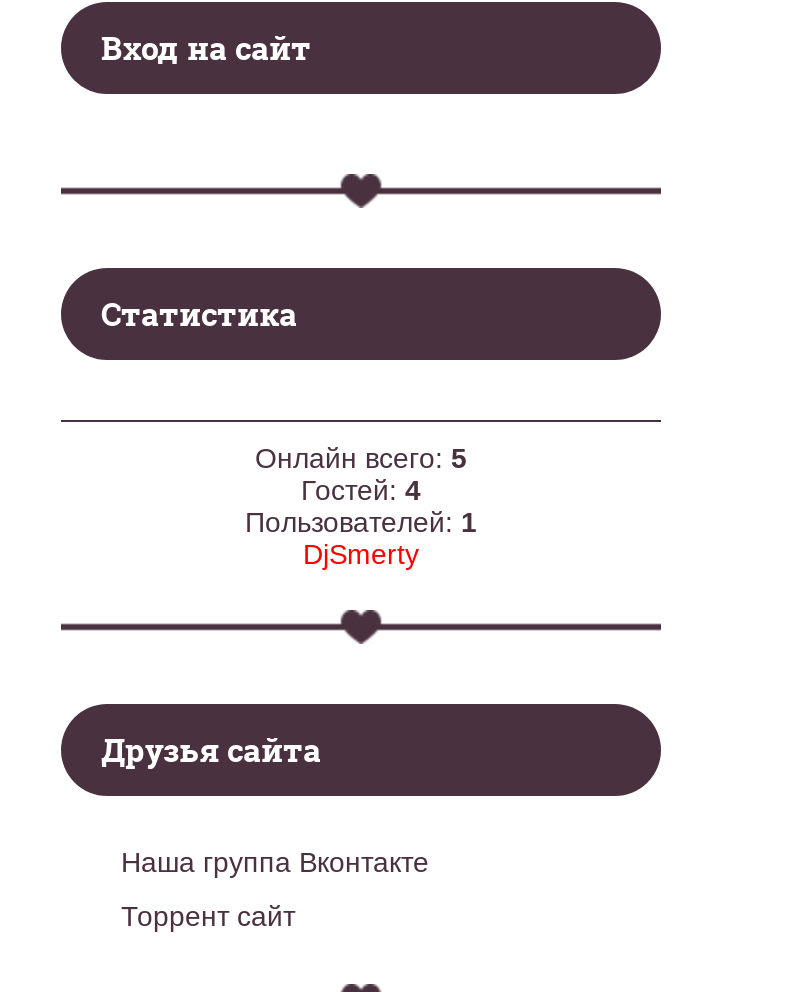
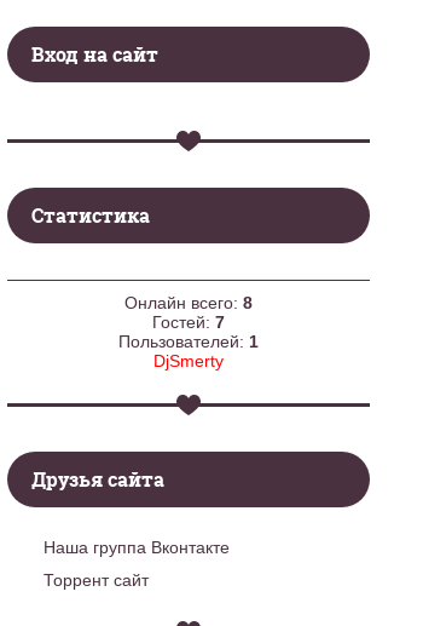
[255,442,467,474] Онлайн всего: 5 -> [124,293,253,312] Онлайн всего: 8
[301,474,421,506] Гостей: 4 -> [152,312,225,332] Гостей: 7

